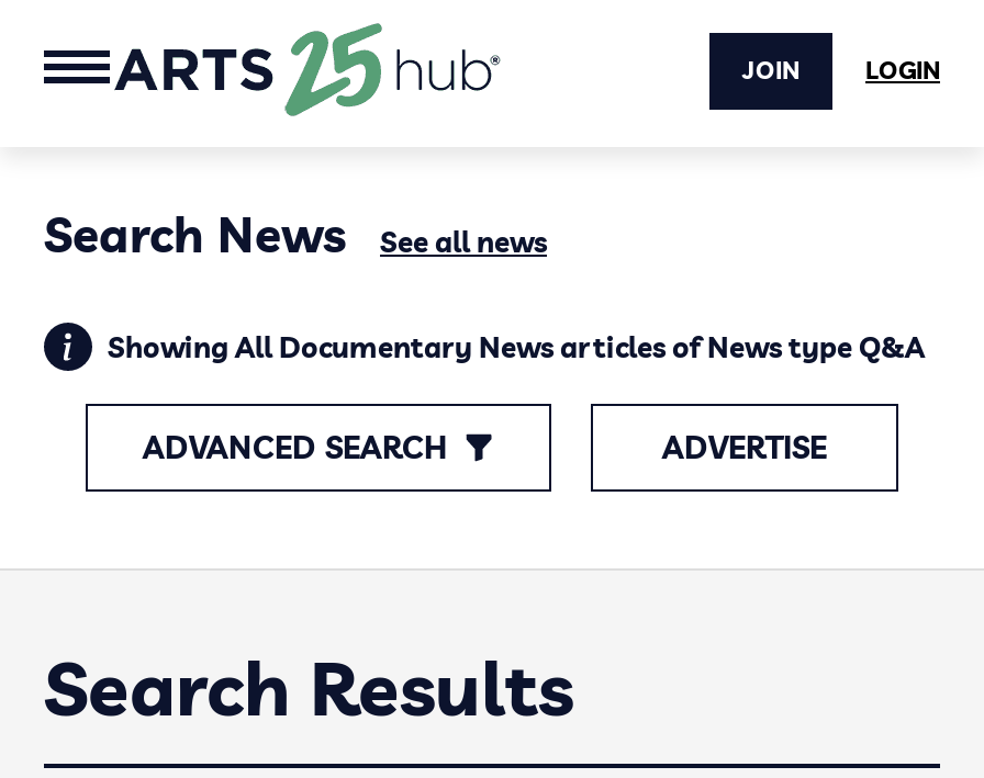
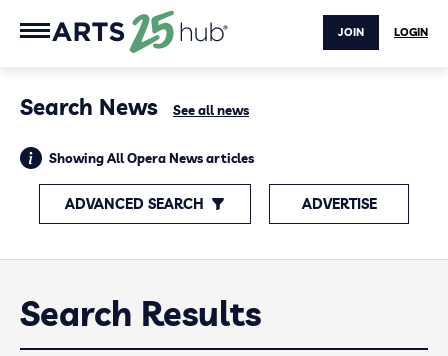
[108,329,925,364] Showing All Documentary News articles of News type Q&A -> [49,150,254,166] Showing All Opera News articles

